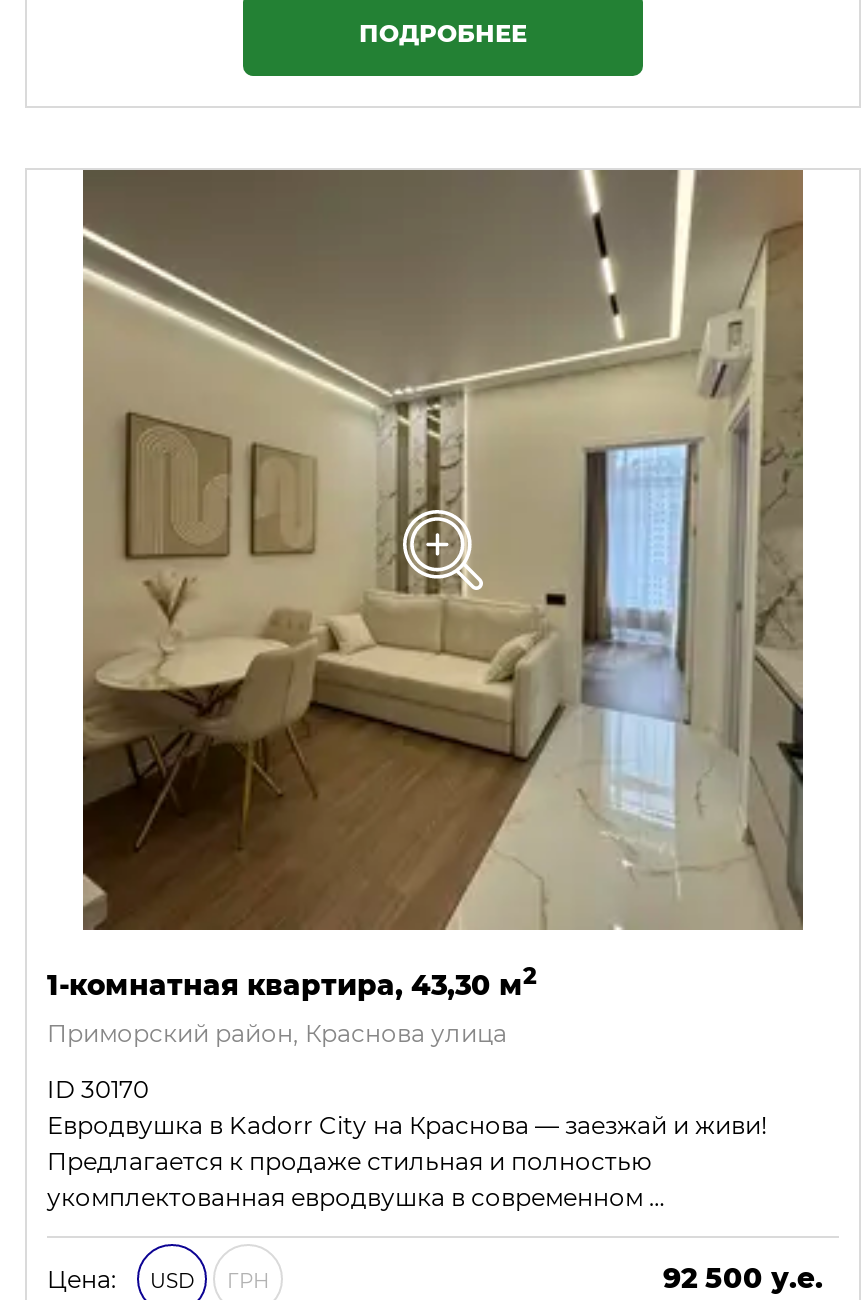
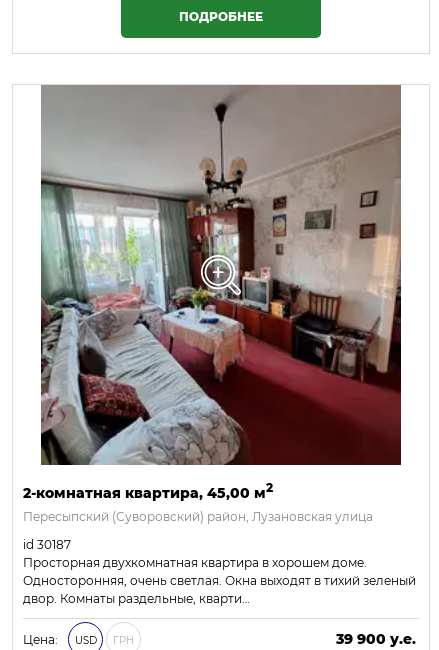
[47,170,805,1049] [image] | 1-комнатная квартира, 43,30 м2 | Приморский район, Краснова улица -> [23,84,402,524] [image] | 2-комнатная квартира, 45,00 м2 | Пересыпский (Суворовский) район, Лузановская улица
[47,1075,767,1213] ID 30170 | Евродвушка в Kadorr City на Краснова — заезжай и живи! | Предлагается к продаже стильная и полностью | укомплектованная евродвушка в современном … -> [23,537,416,606] id 30187 | Просторная двухкомнатная квартира в хорошем доме. | Односторонняя, очень светлая. Окна выходят в тихий зеленый | двор. Комнаты раздельные, кварти…
[663,1261,823,1297] 92 500 у.е. -> [336,630,416,648] 39 900 у.е.

